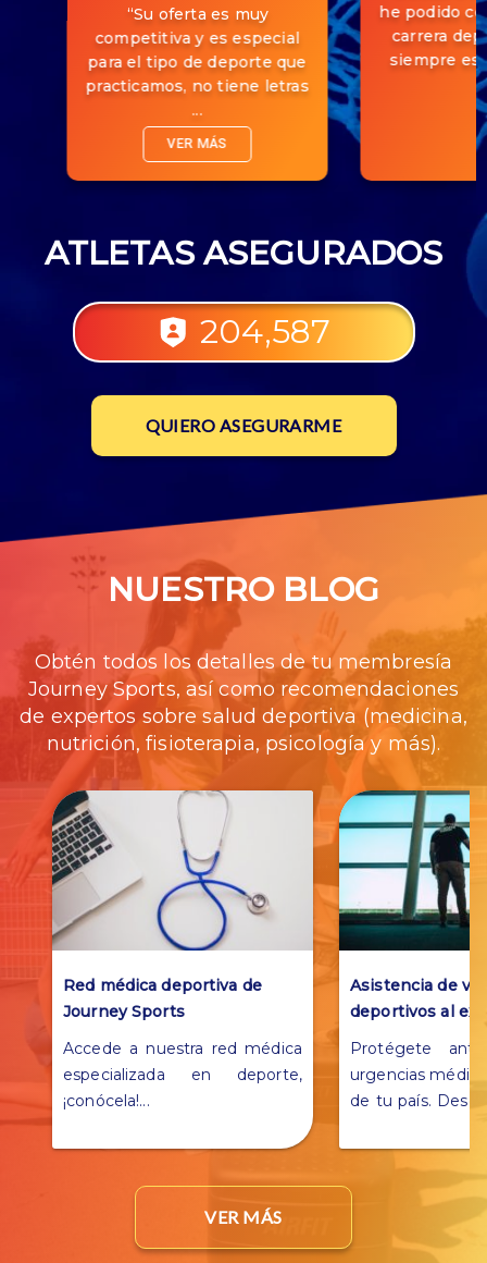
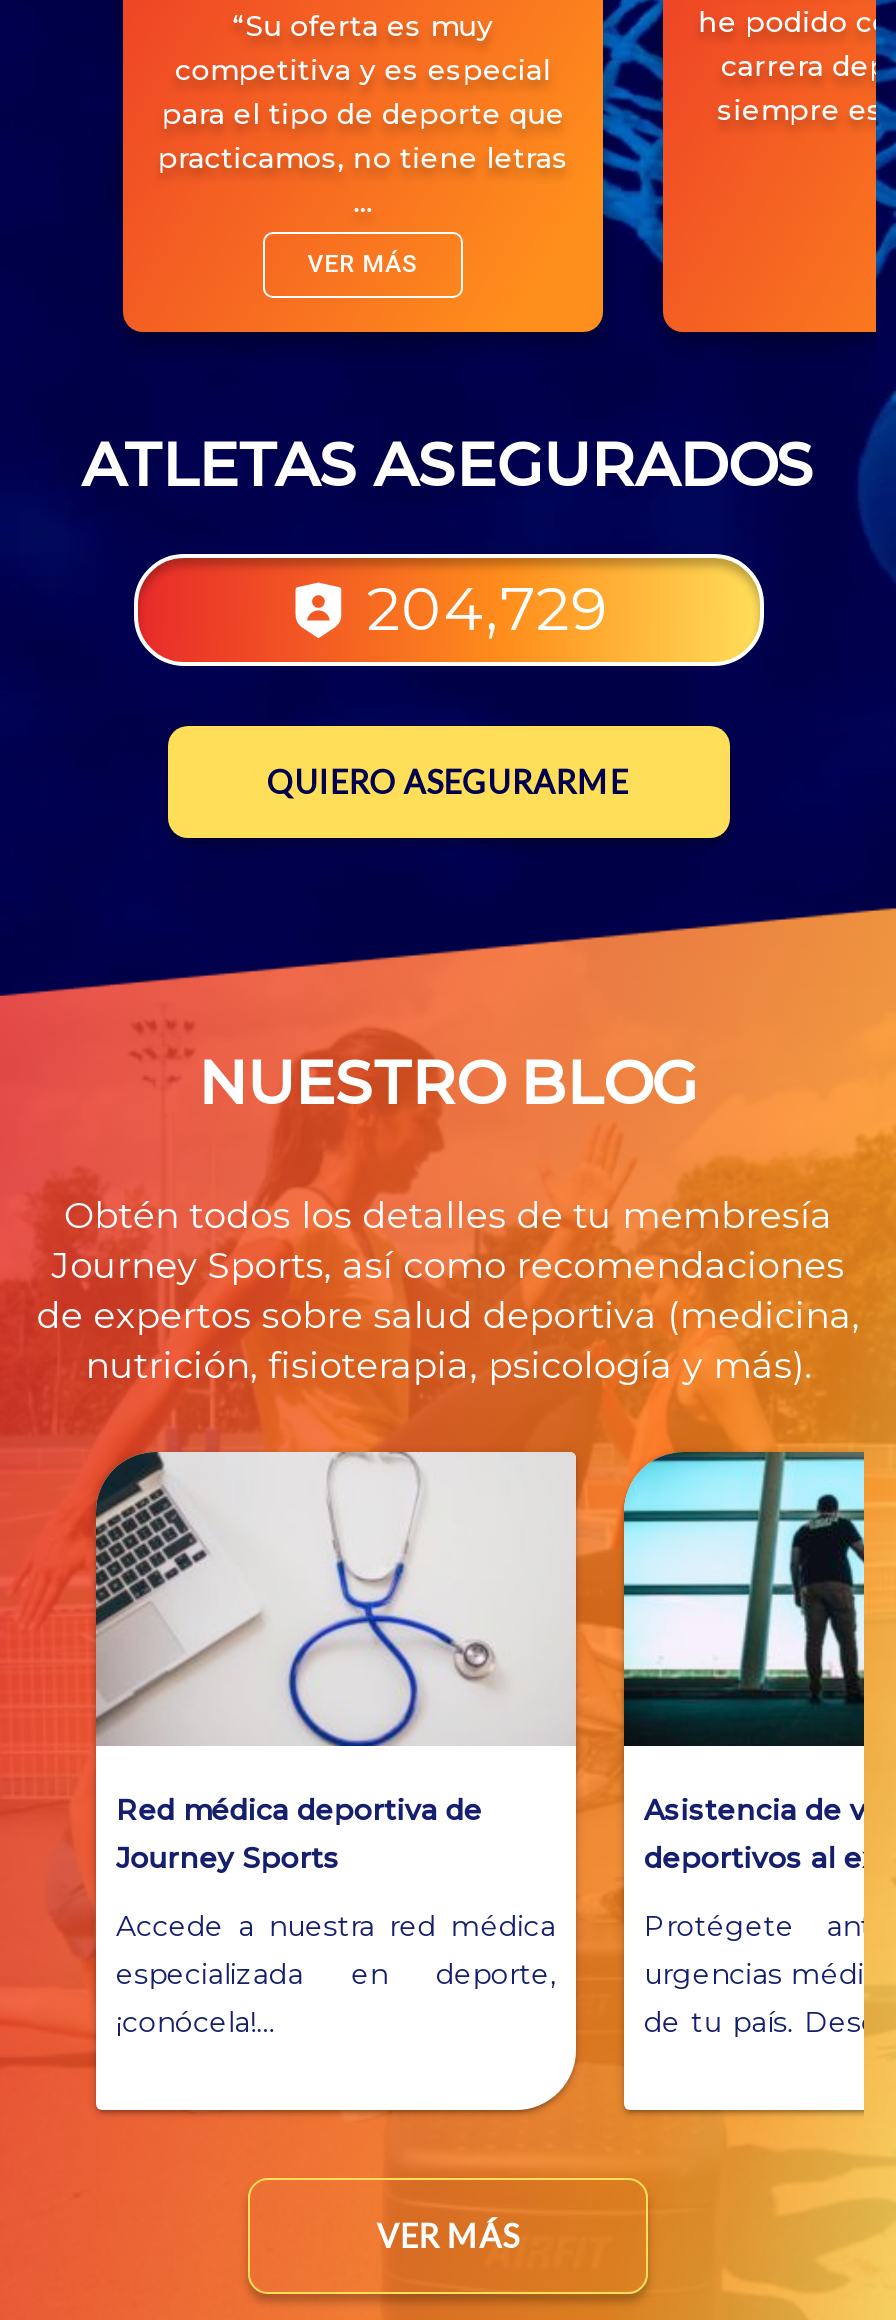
[199,312,331,352] 204,587 -> [367,572,609,646] 204,729

